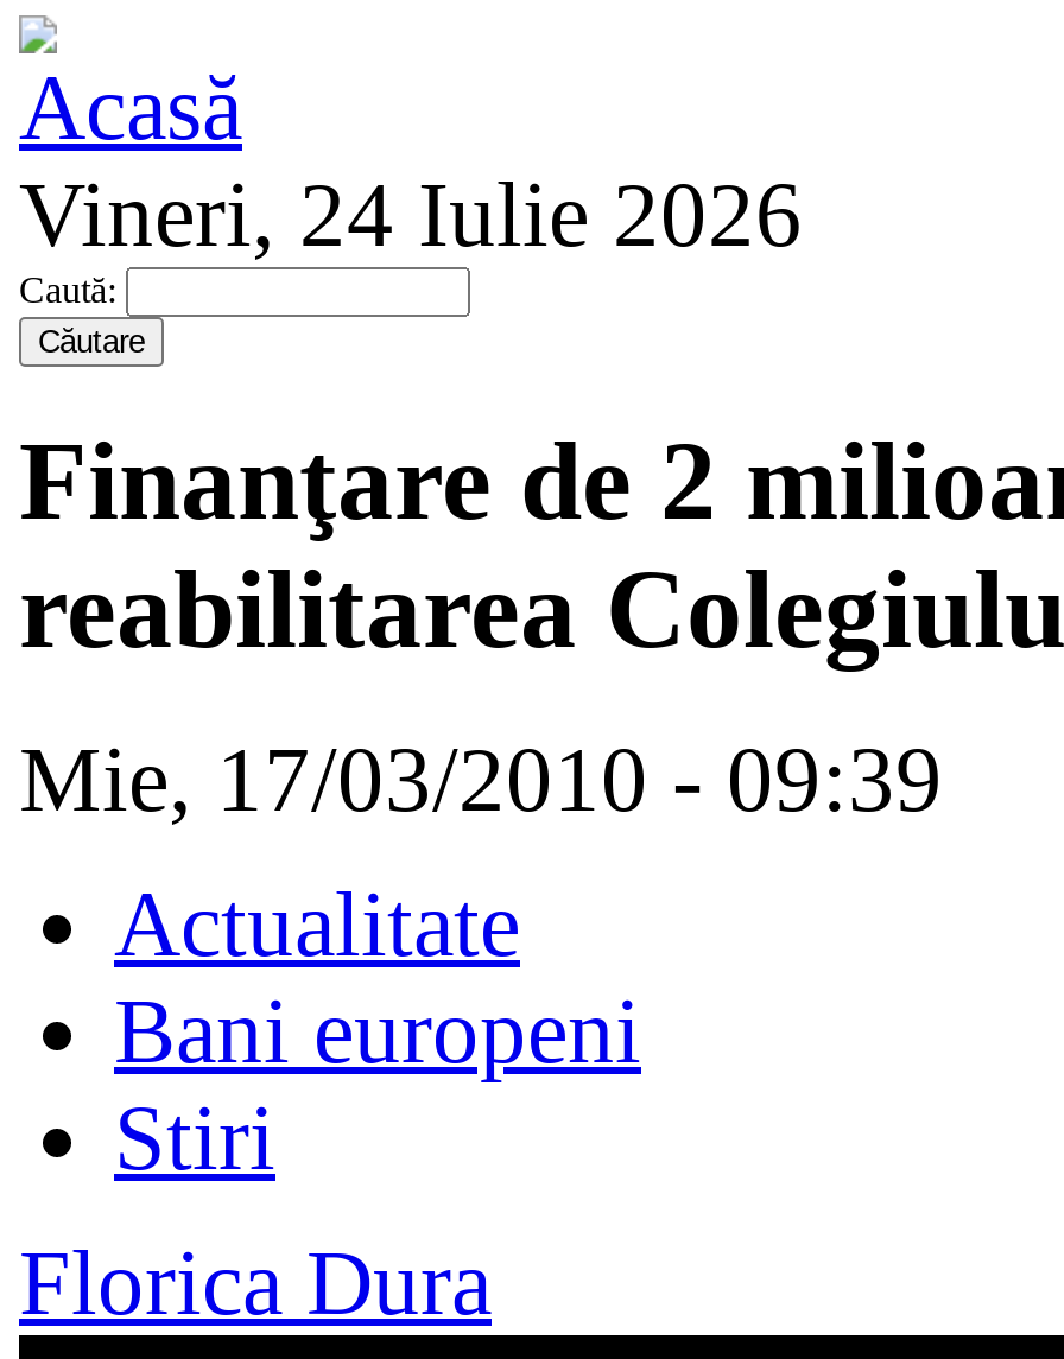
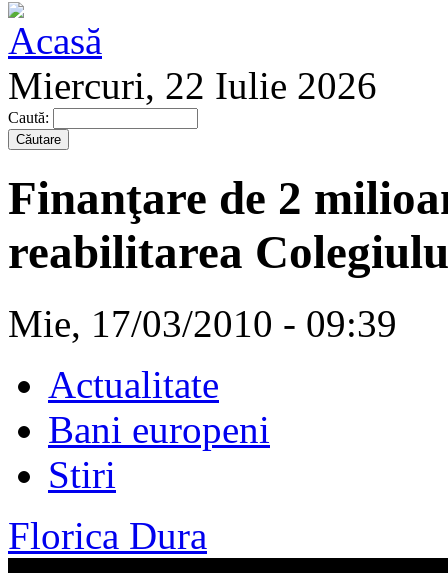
[19,163,803,265] Vineri, 24 Iulie 2026 -> [8,64,377,107] Miercuri, 22 Iulie 2026

